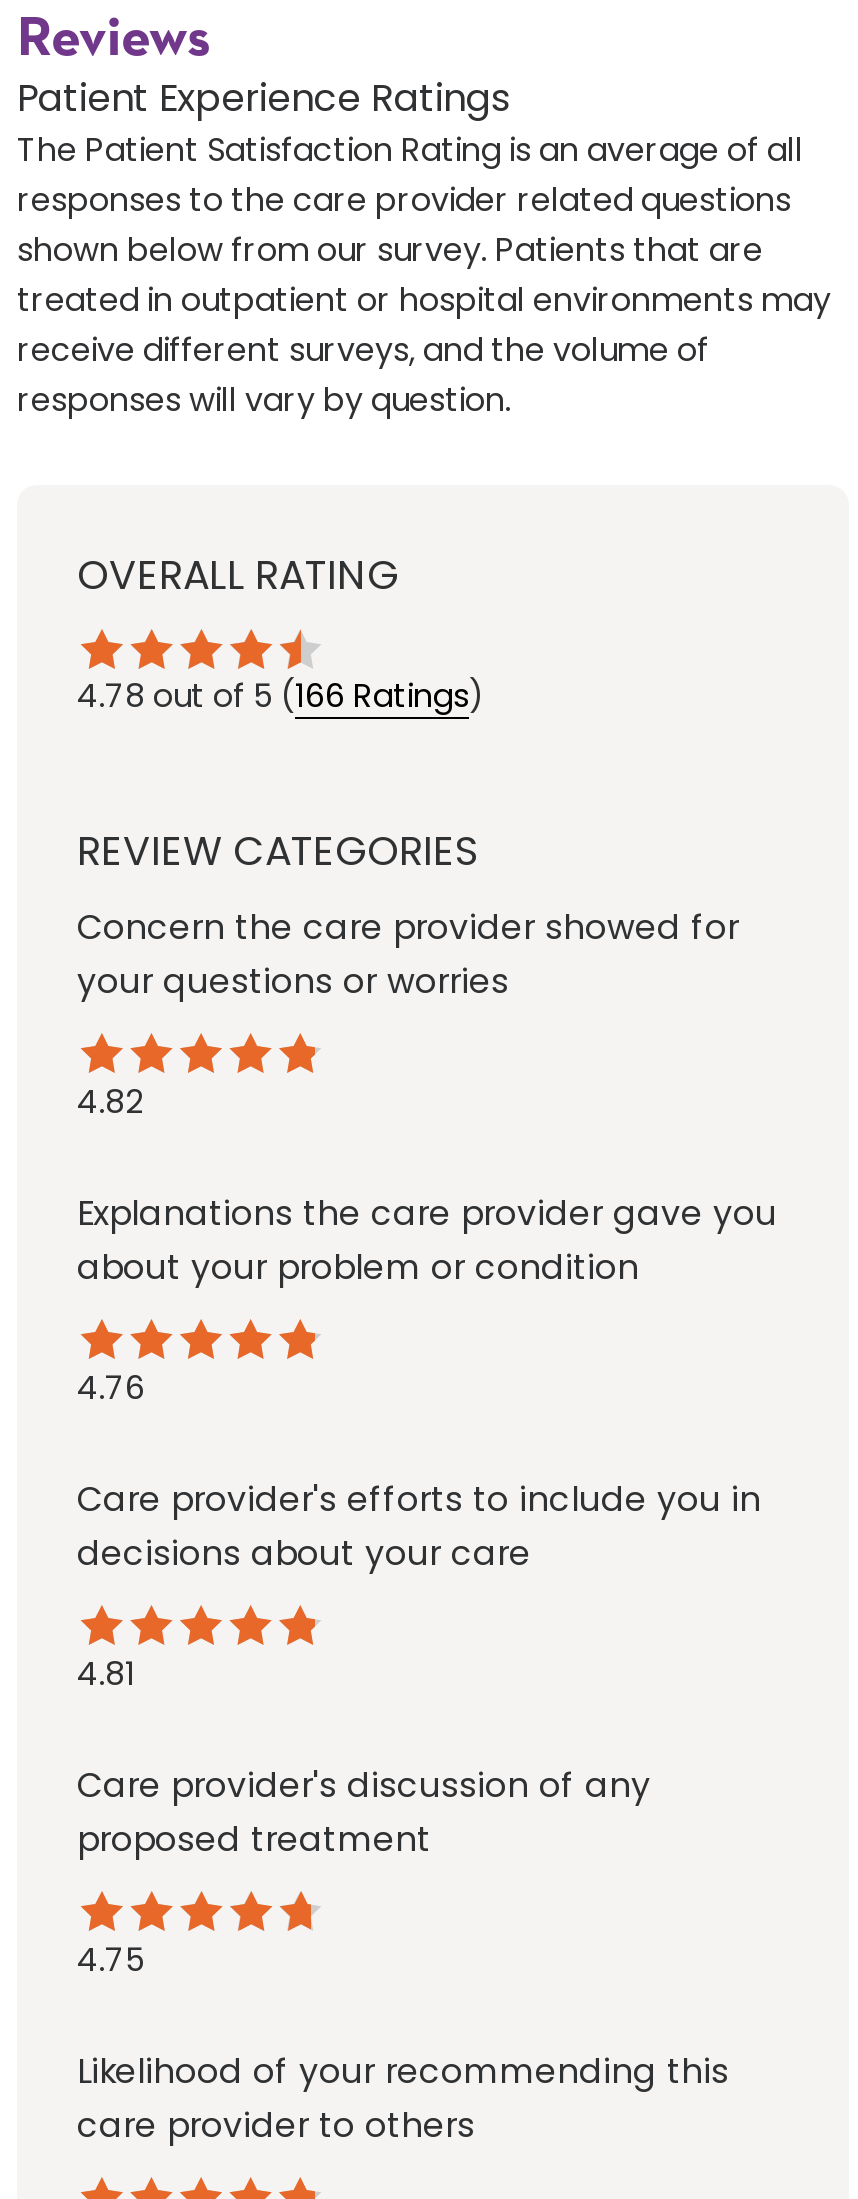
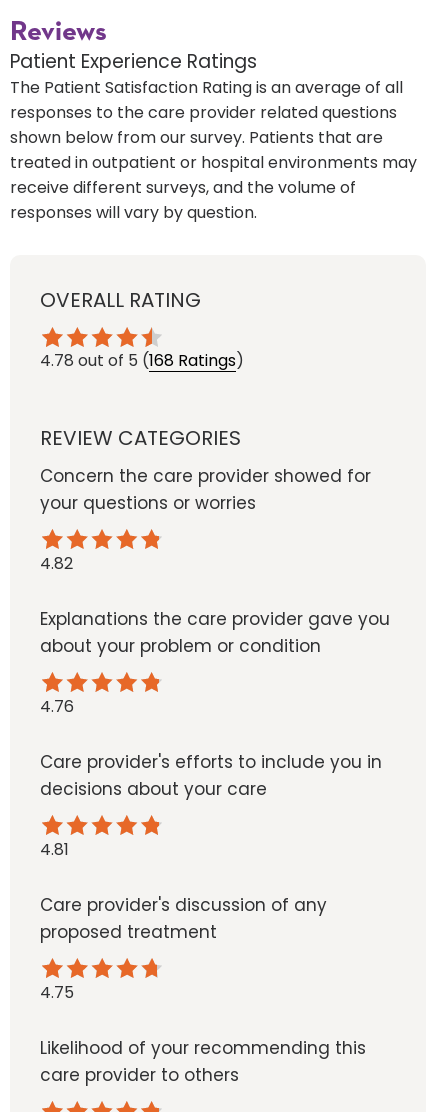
[77,673,485,719] 4.78 out of 5 (166 Ratings) -> [40,349,244,372] 4.78 out of 5 (168 Ratings)

